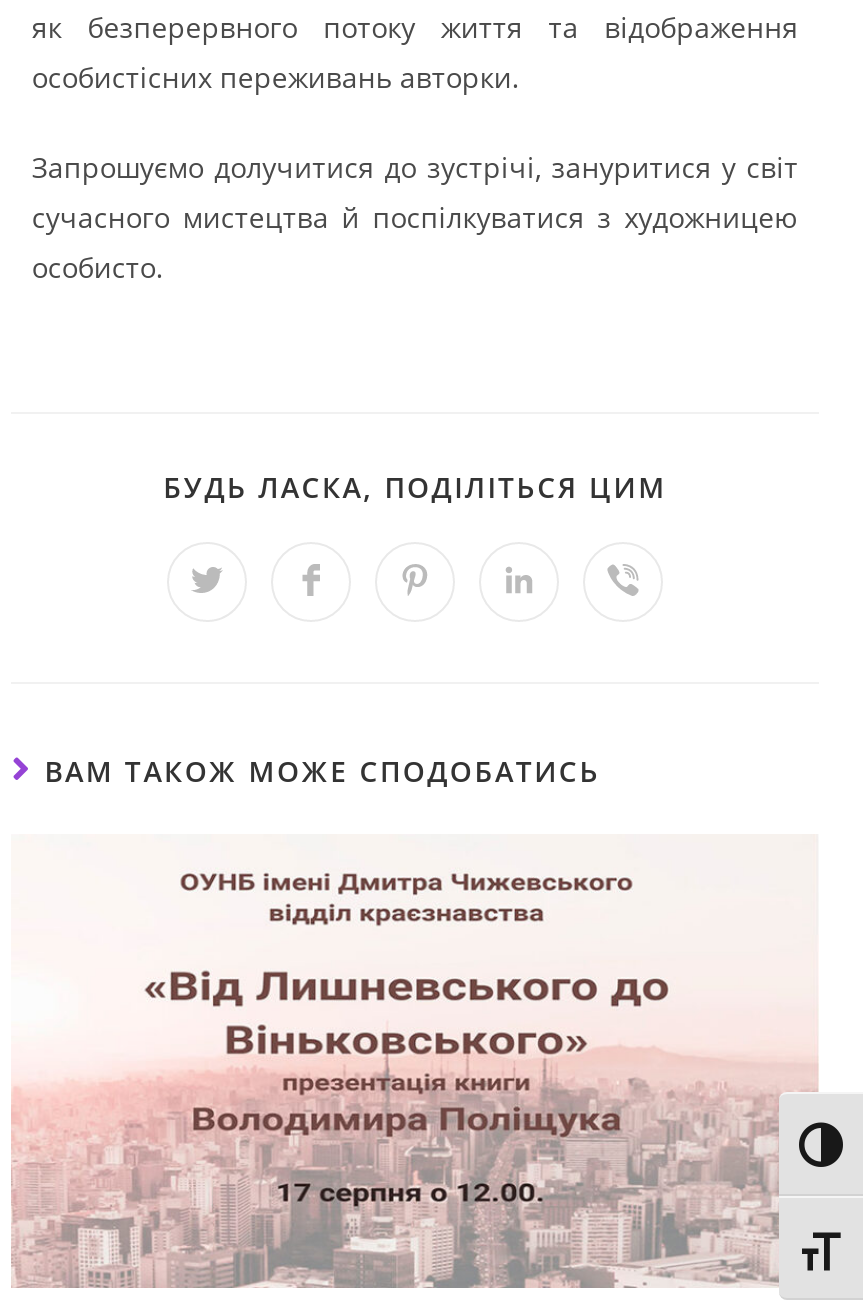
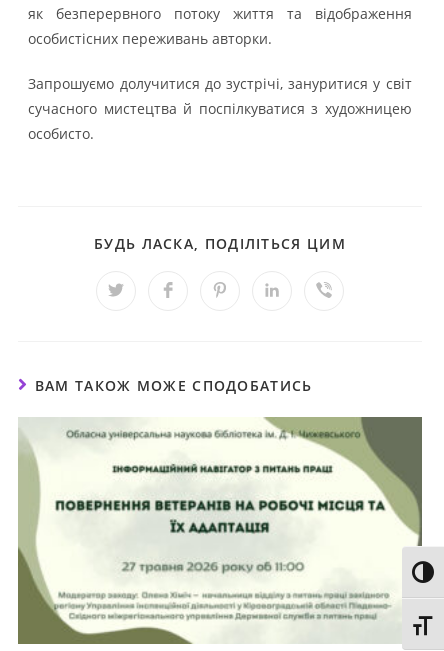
[11,834,837,1288] [image] -> [17,416,430,645] [image]

